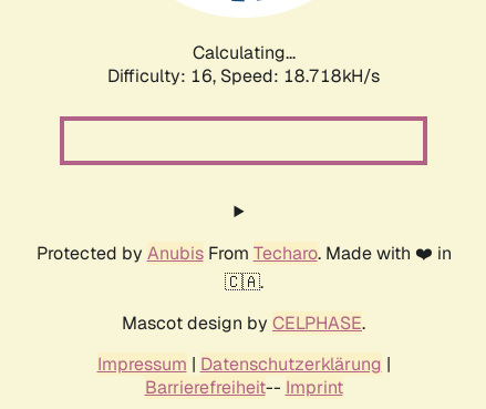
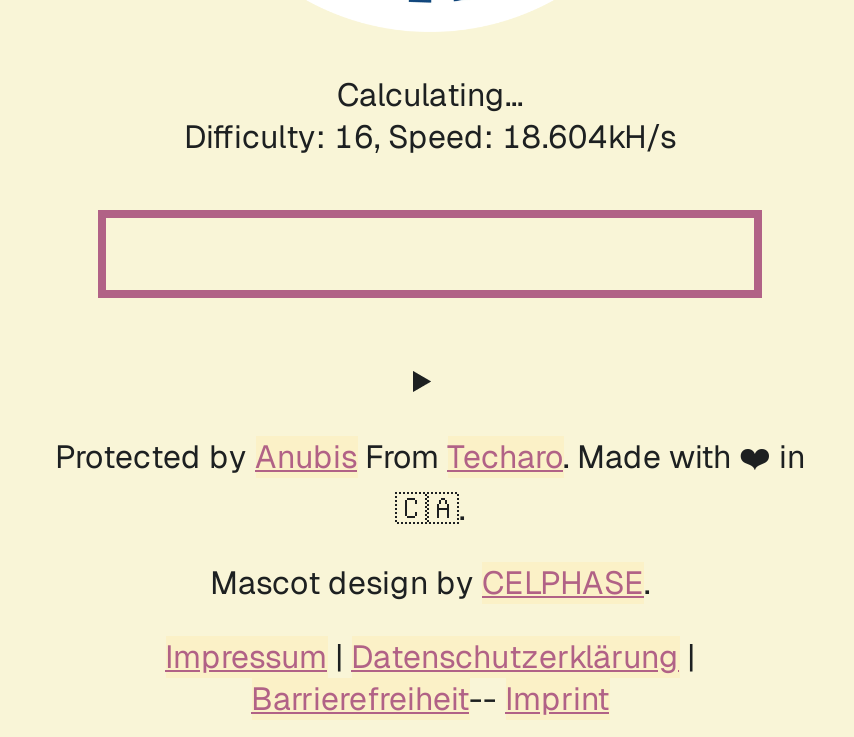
[107,64,380,88] Difficulty: 16, Speed: 18.718kH/s -> [184,116,676,158] Difficulty: 16, Speed: 18.604kH/s

